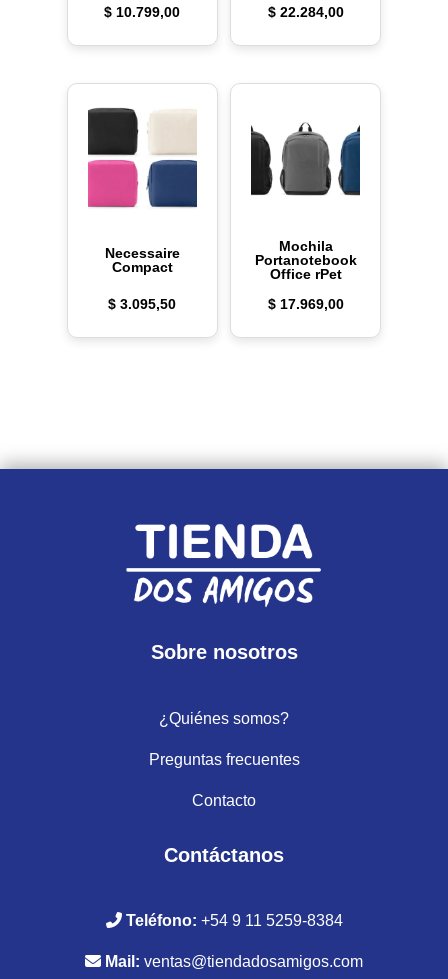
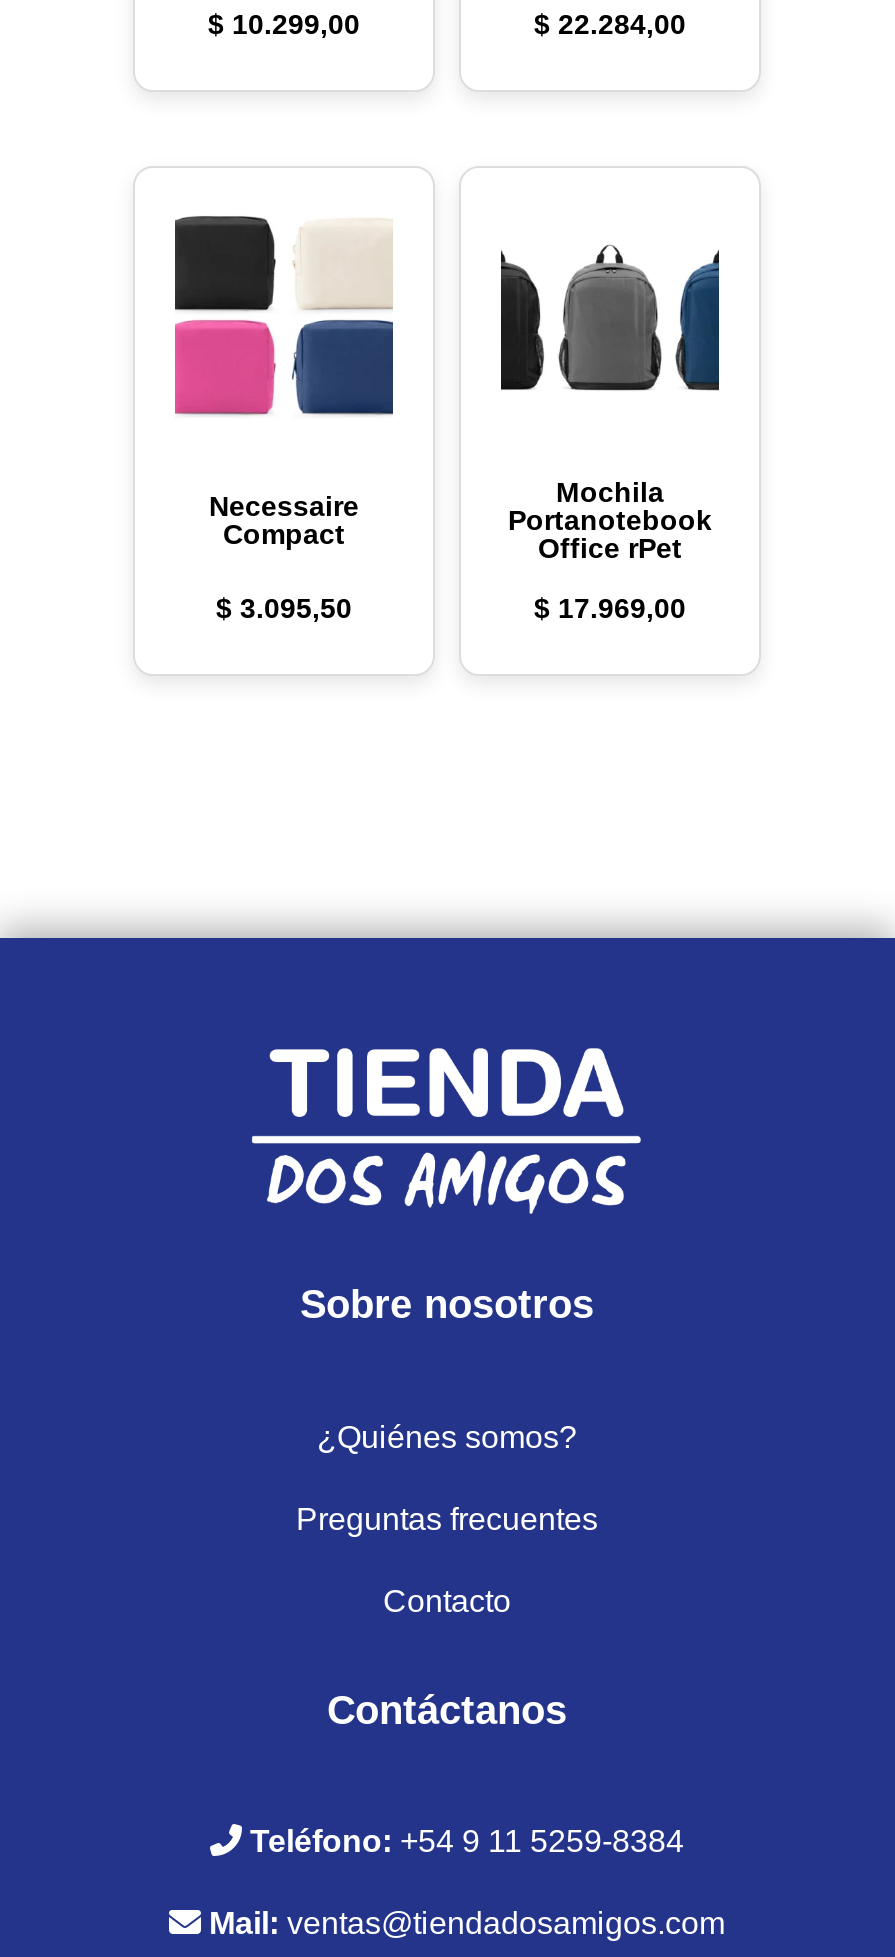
[104,4,180,20] $10.799,00 -> [208,9,360,41] $10.299,00

